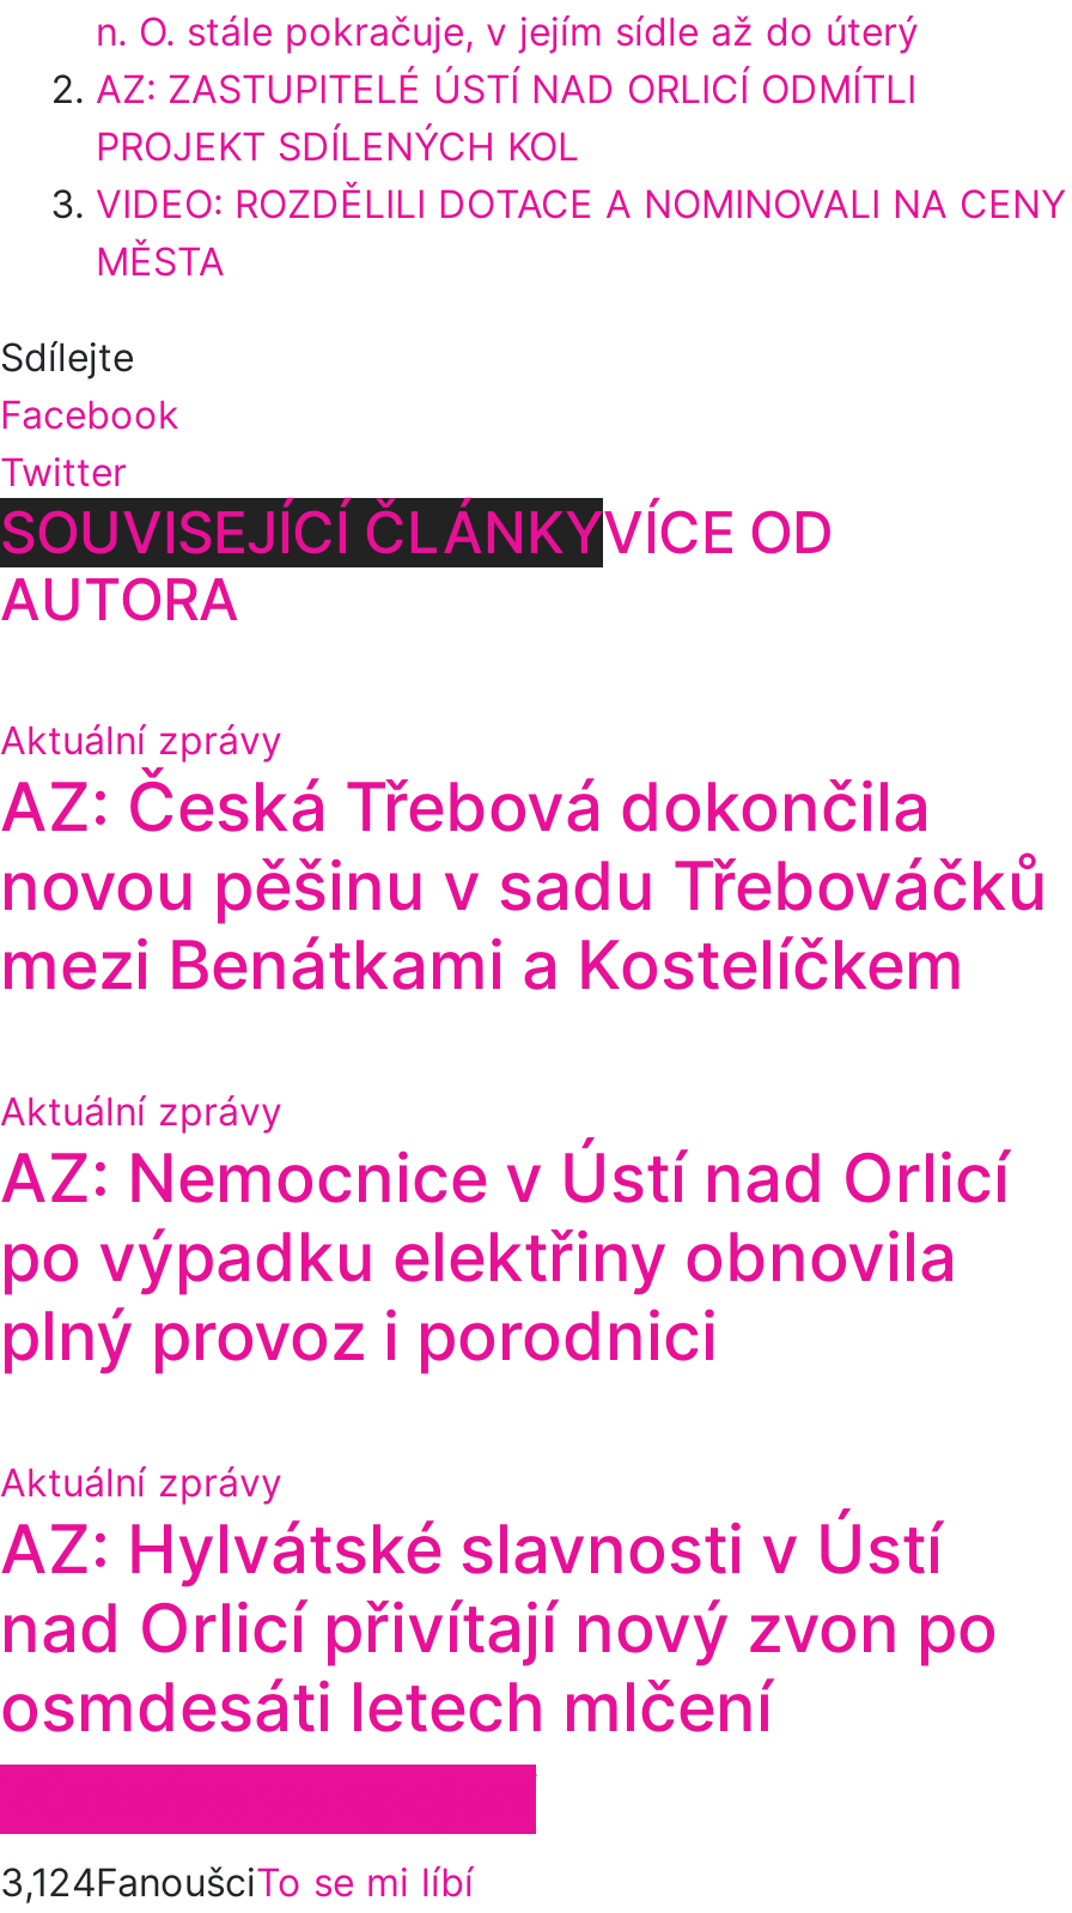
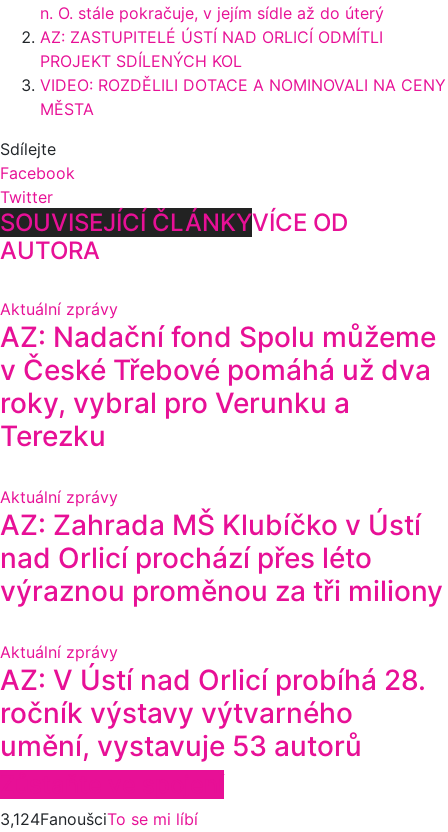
[0,766,1048,1006] AZ: Česká Třebová dokončila | novou pěšinu v sadu Třebováčků | mezi Benátkami a Kostelíčkem -> [0,320,436,453] AZ: Nadační fond Spolu můžeme | v České Třebové pomáhá už dva | roky, vybral pro Verunku a | Terezku
[0,1137,1010,1377] AZ: Nemocnice v Ústí nad Orlicí | po výpadku elektřiny obnovila | plný provoz i porodnici -> [0,508,443,608] AZ: Zahrada MŠ Klubíčko v Ústí | nad Orlicí prochází přes léto | výraznou proměnou za tři miliony
[0,1508,998,1748] AZ: Hylvátské slavnosti v Ústí | nad Orlicí přivítají nový zvon po | osmdesáti letech mlčení -> [0,663,426,763] AZ: V Ústí nad Orlicí probíhá 28. | ročník výstavy výtvarného | umění, vystavuje 53 autorů

